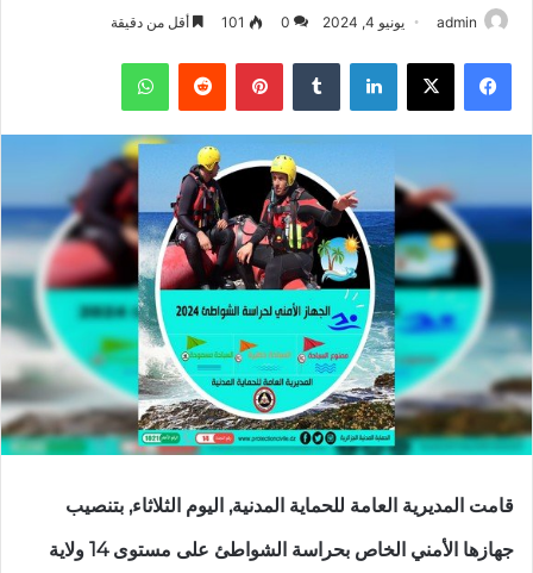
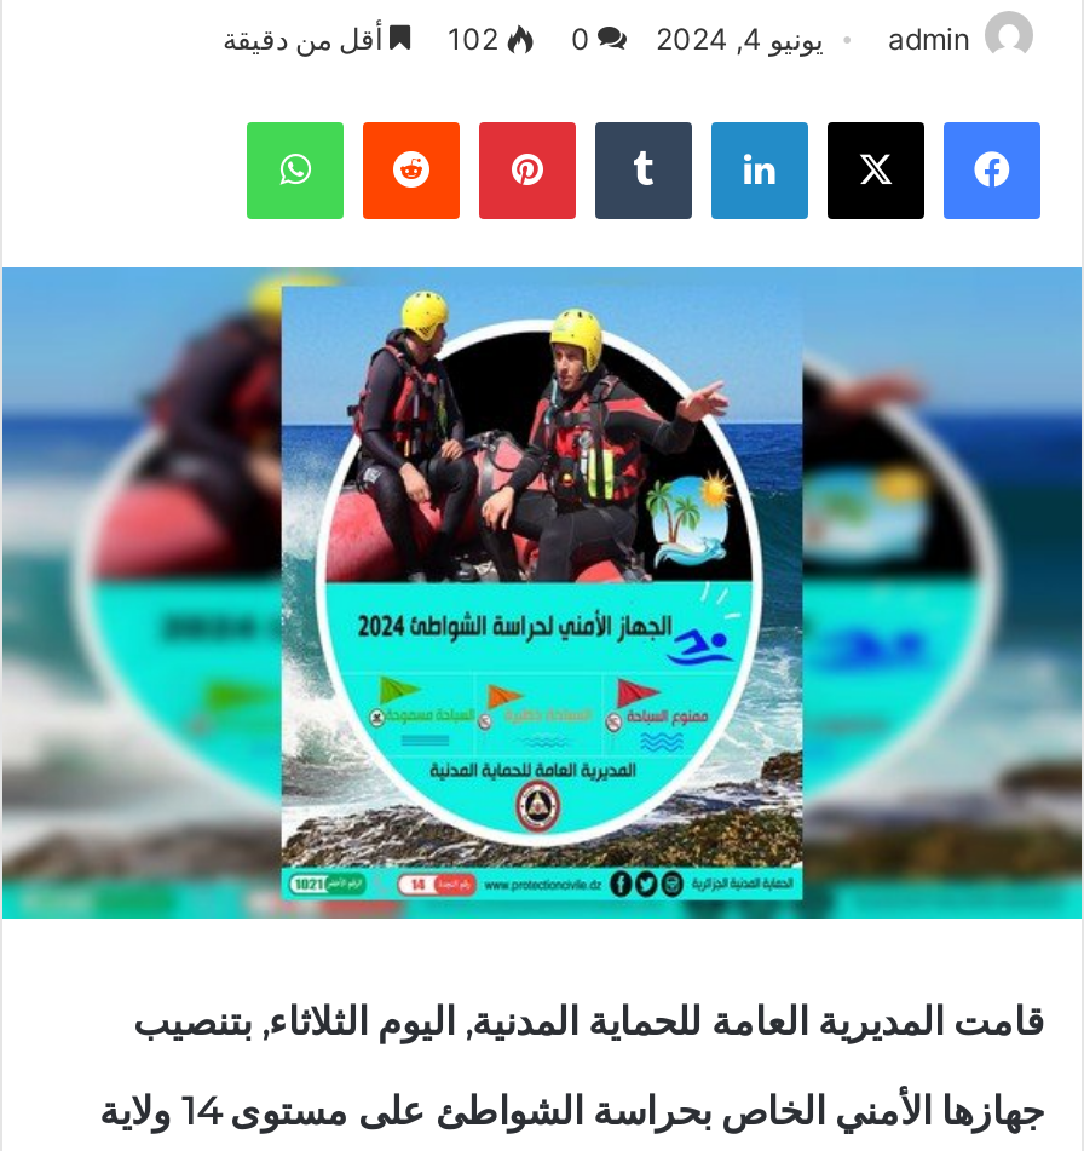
[221,13,245,31] 101 -> [448,20,498,56] 102

